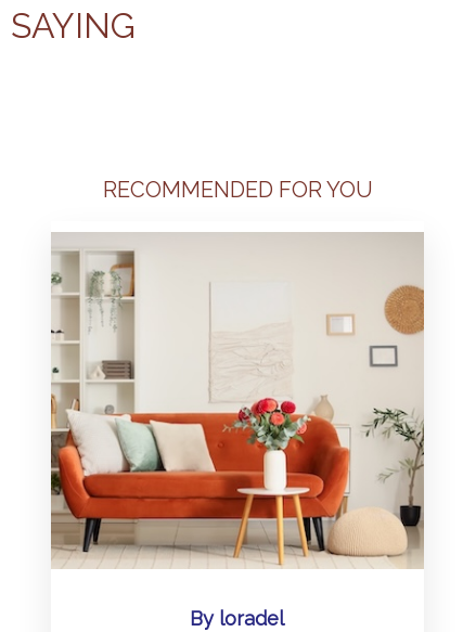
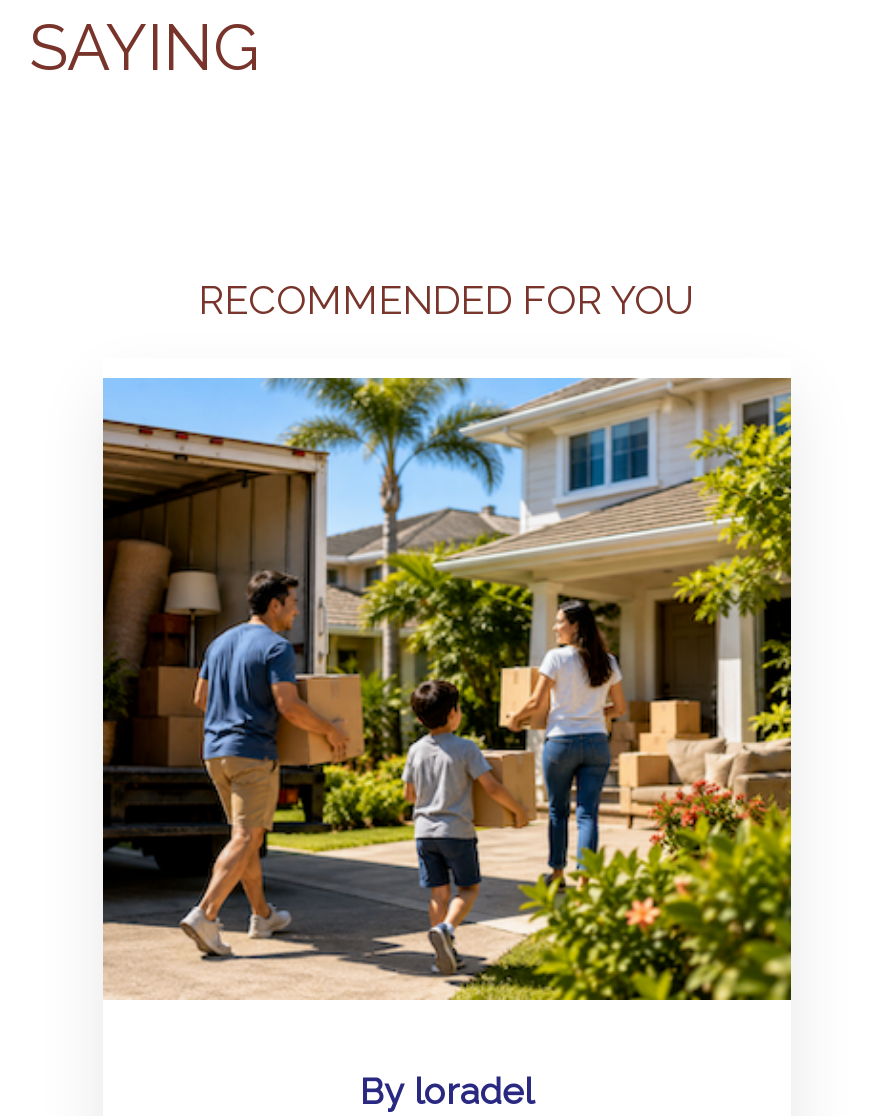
[50,232,425,569] [image] -> [101,376,793,1002] [image]

